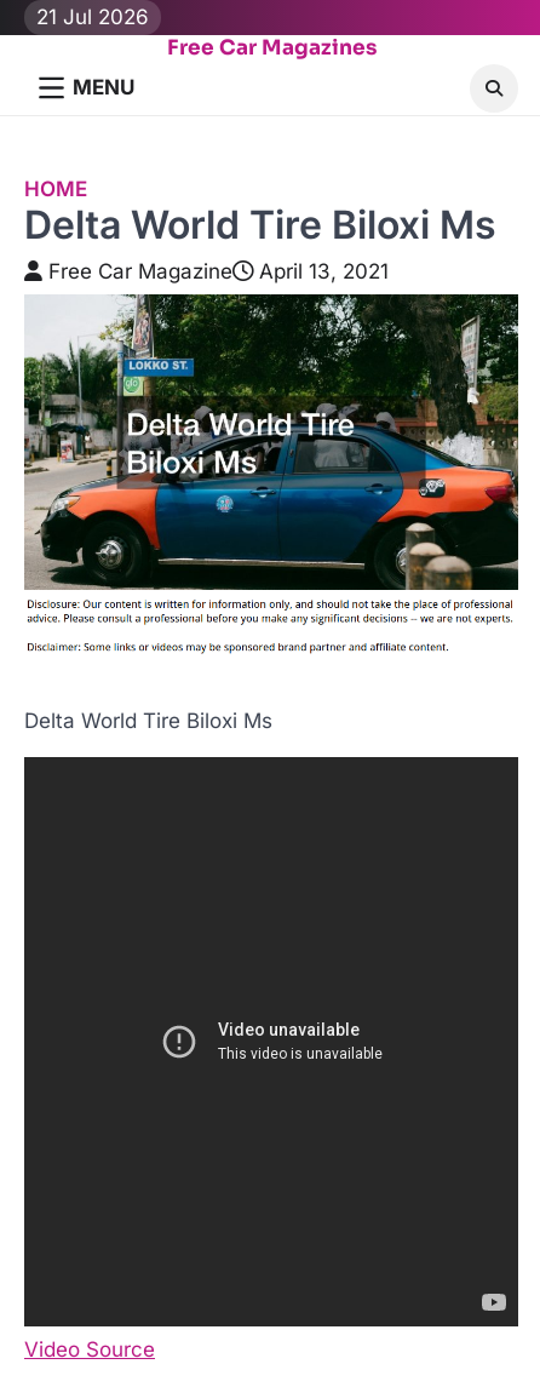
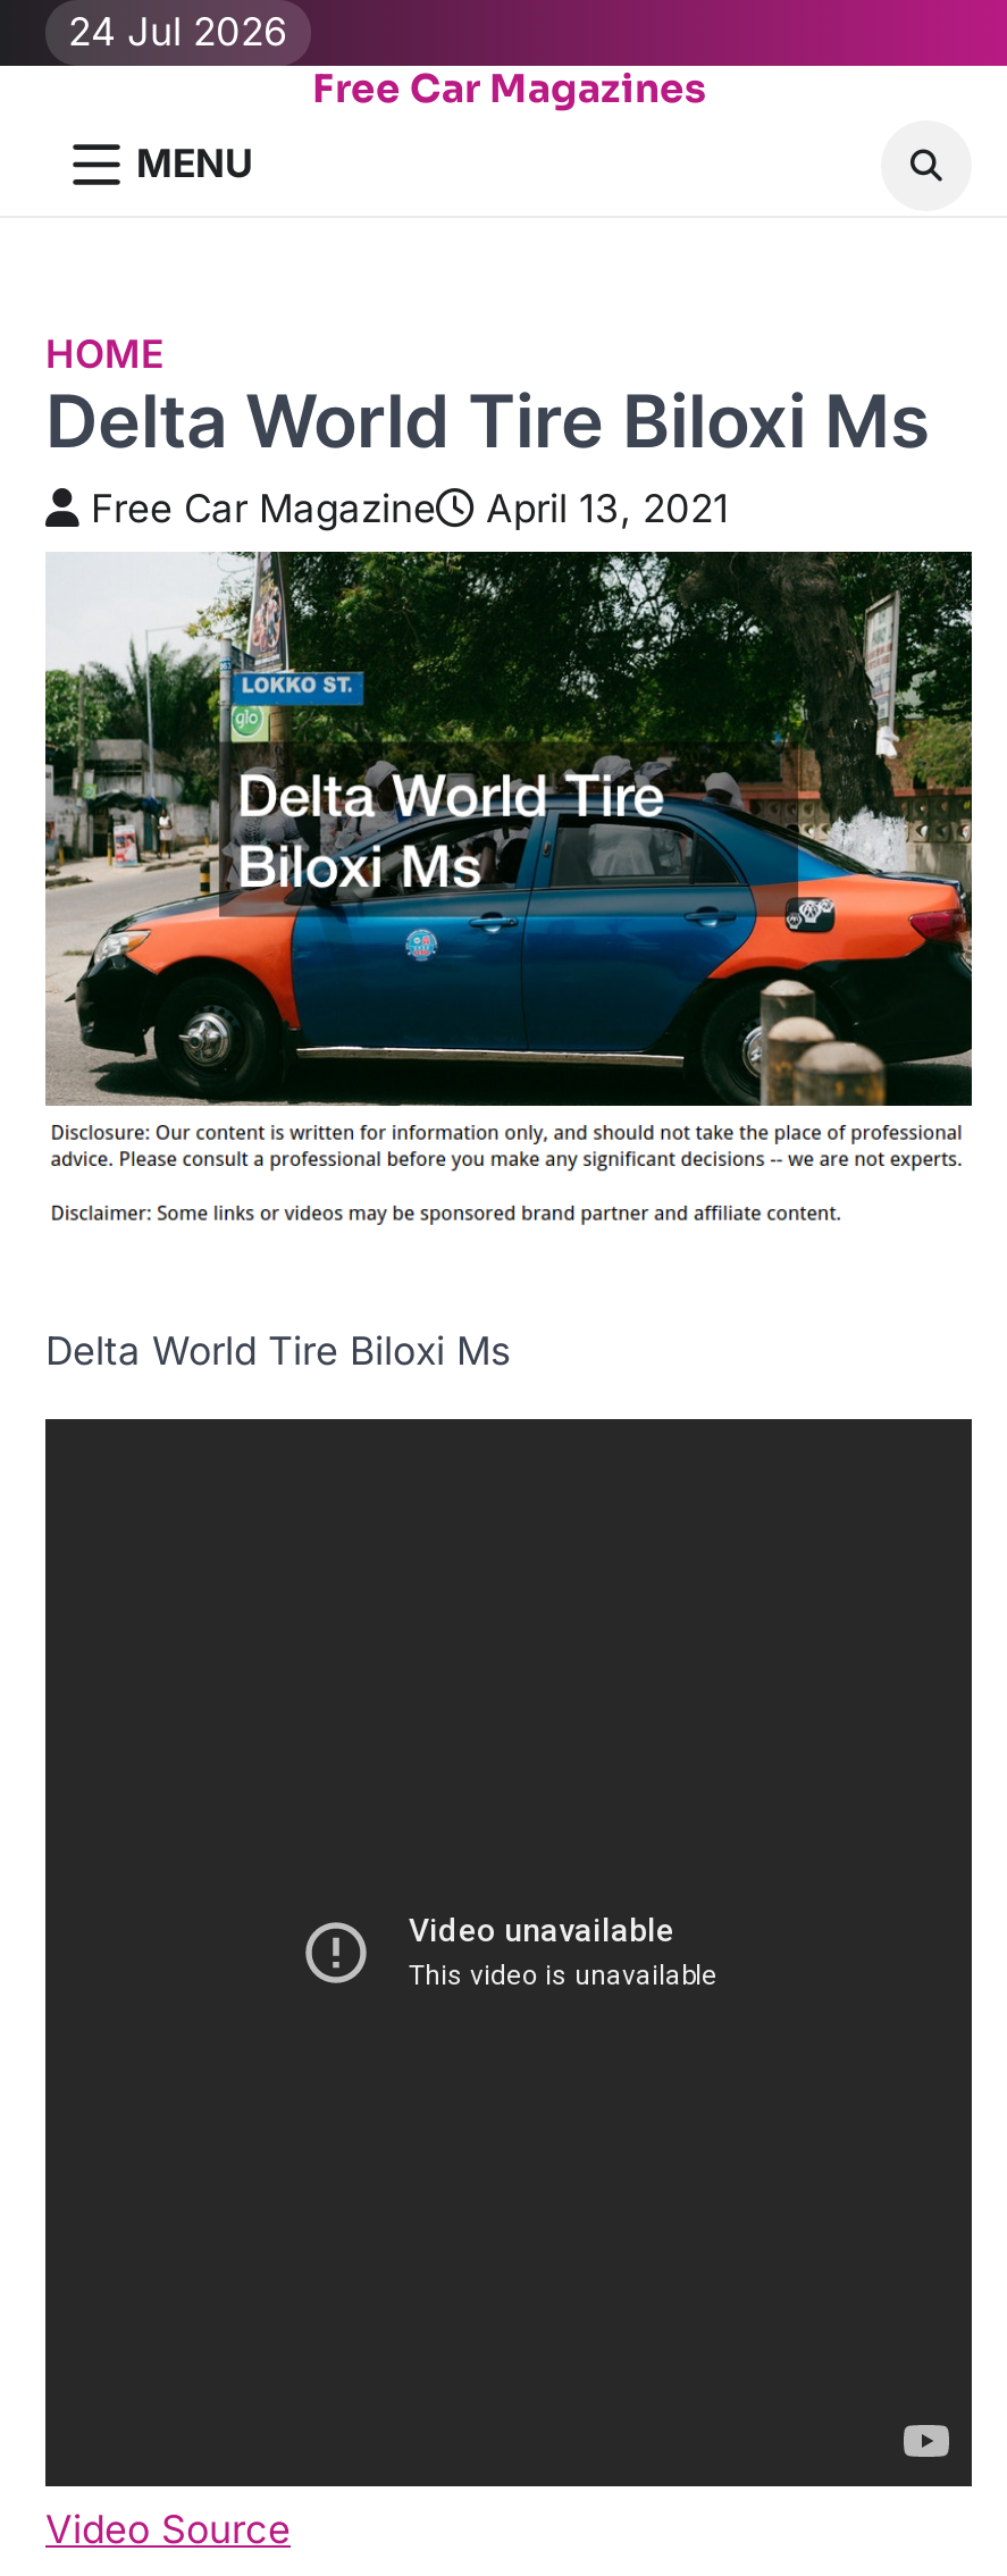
[36,5,149,29] 21 Jul 2026 -> [68,9,288,54] 24 Jul 2026

